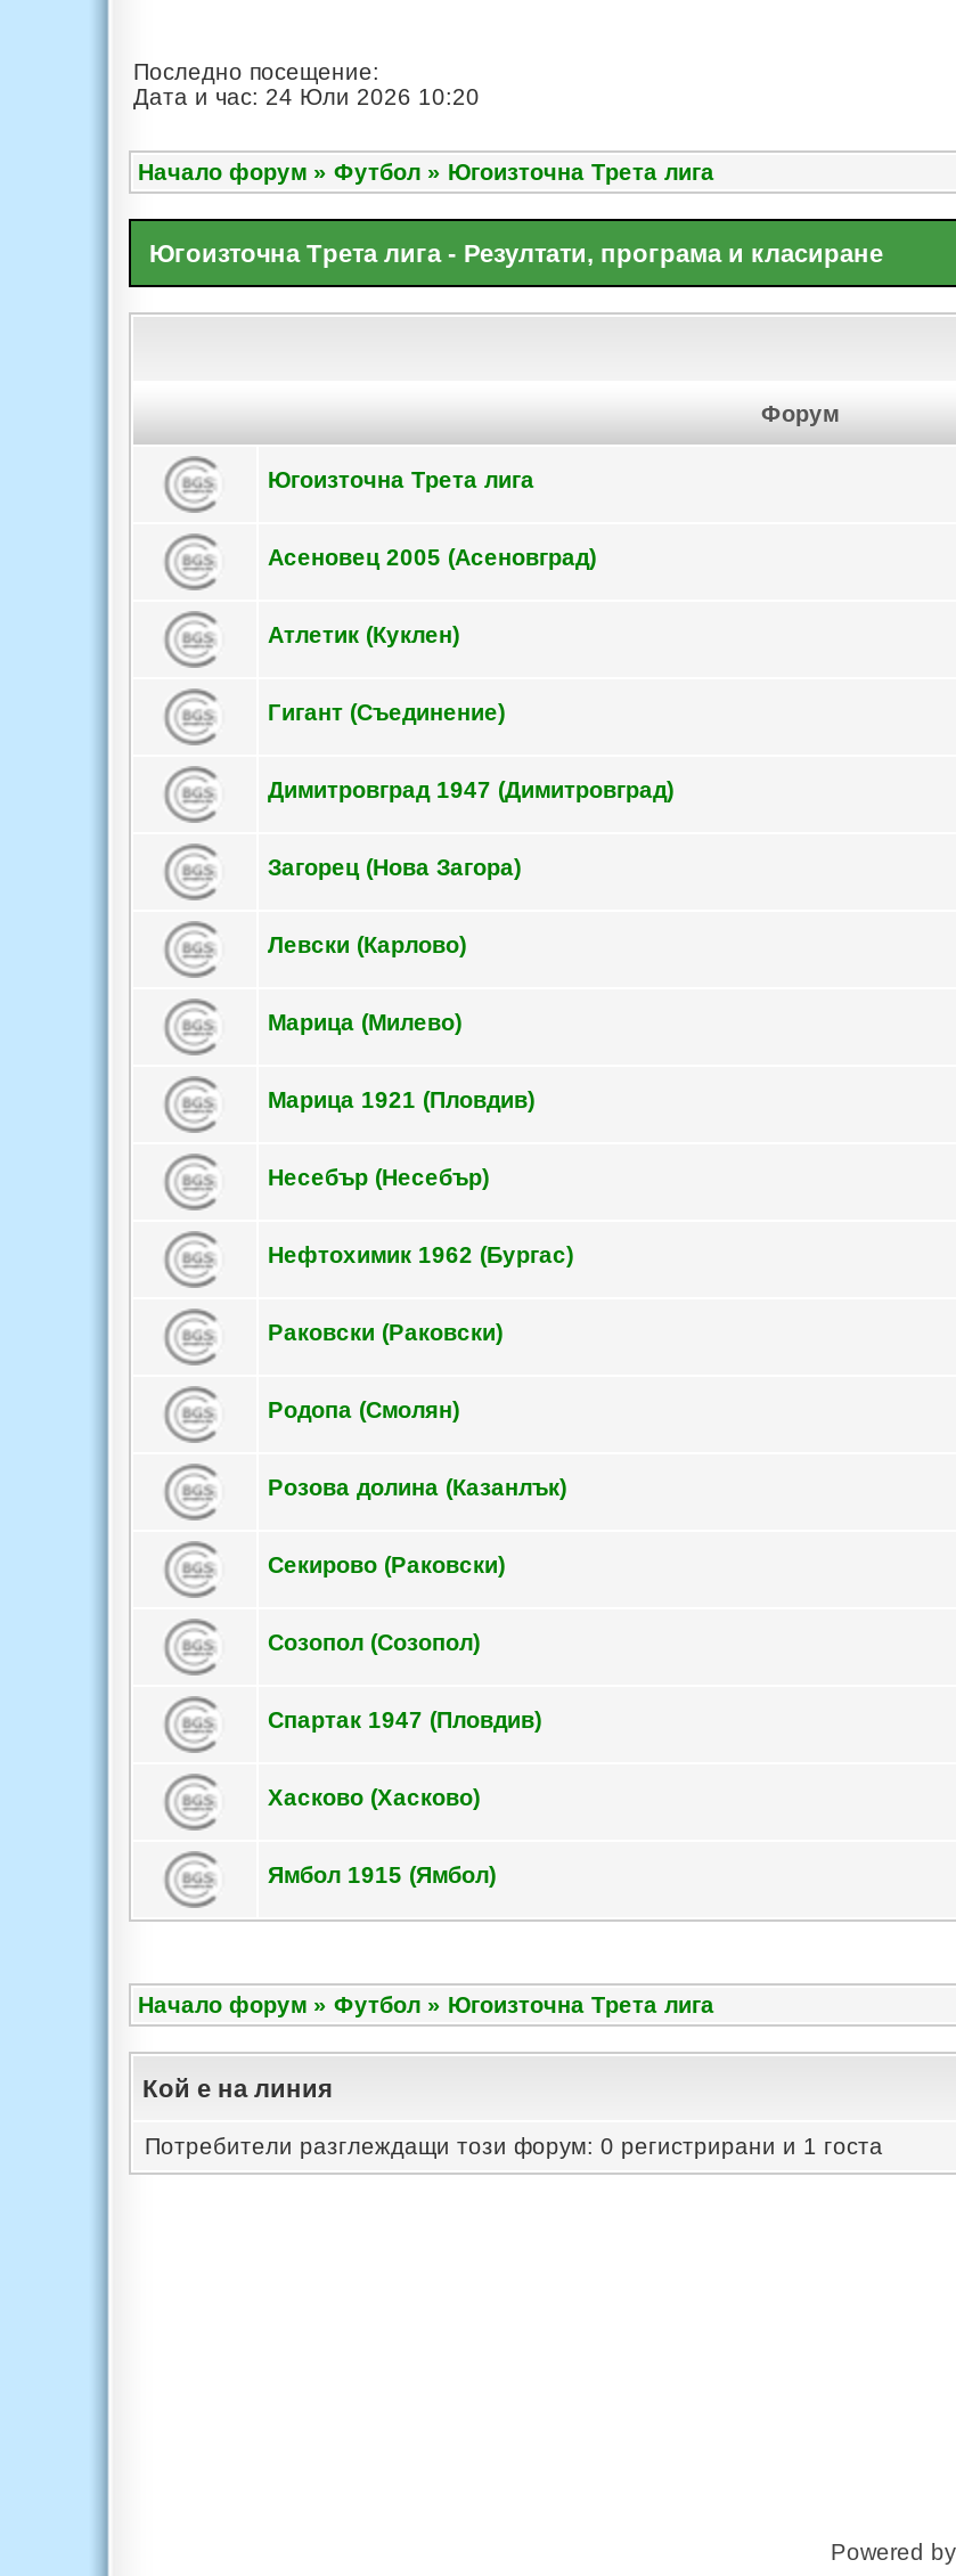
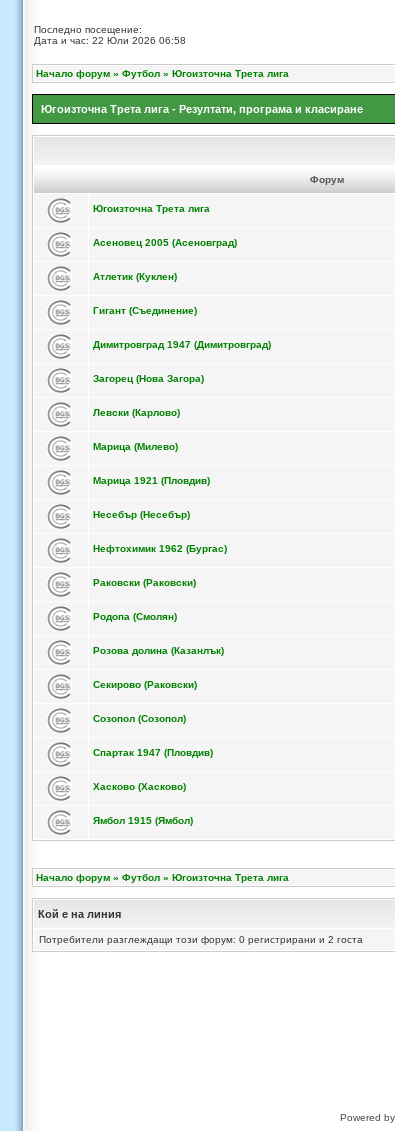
[133,84,480,109] Дата и час: 24 Юли 2026 10:20 -> [34,35,186,46] Дата и час: 22 Юли 2026 06:58
[145,2134,883,2159] Потребители разглеждащи този форум: 0 регистрирани и 1 госта -> [39,934,363,945] Потребители разглеждащи този форум: 0 регистрирани и 2 госта

